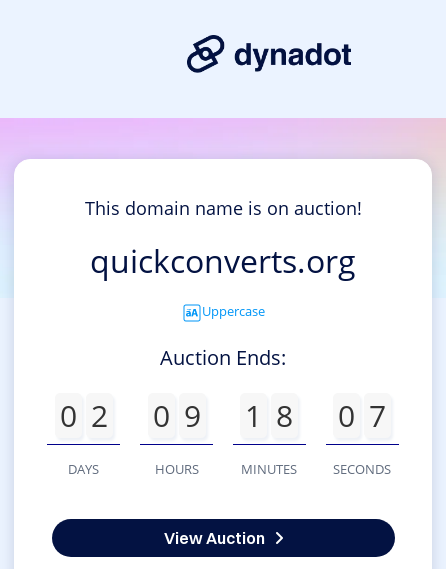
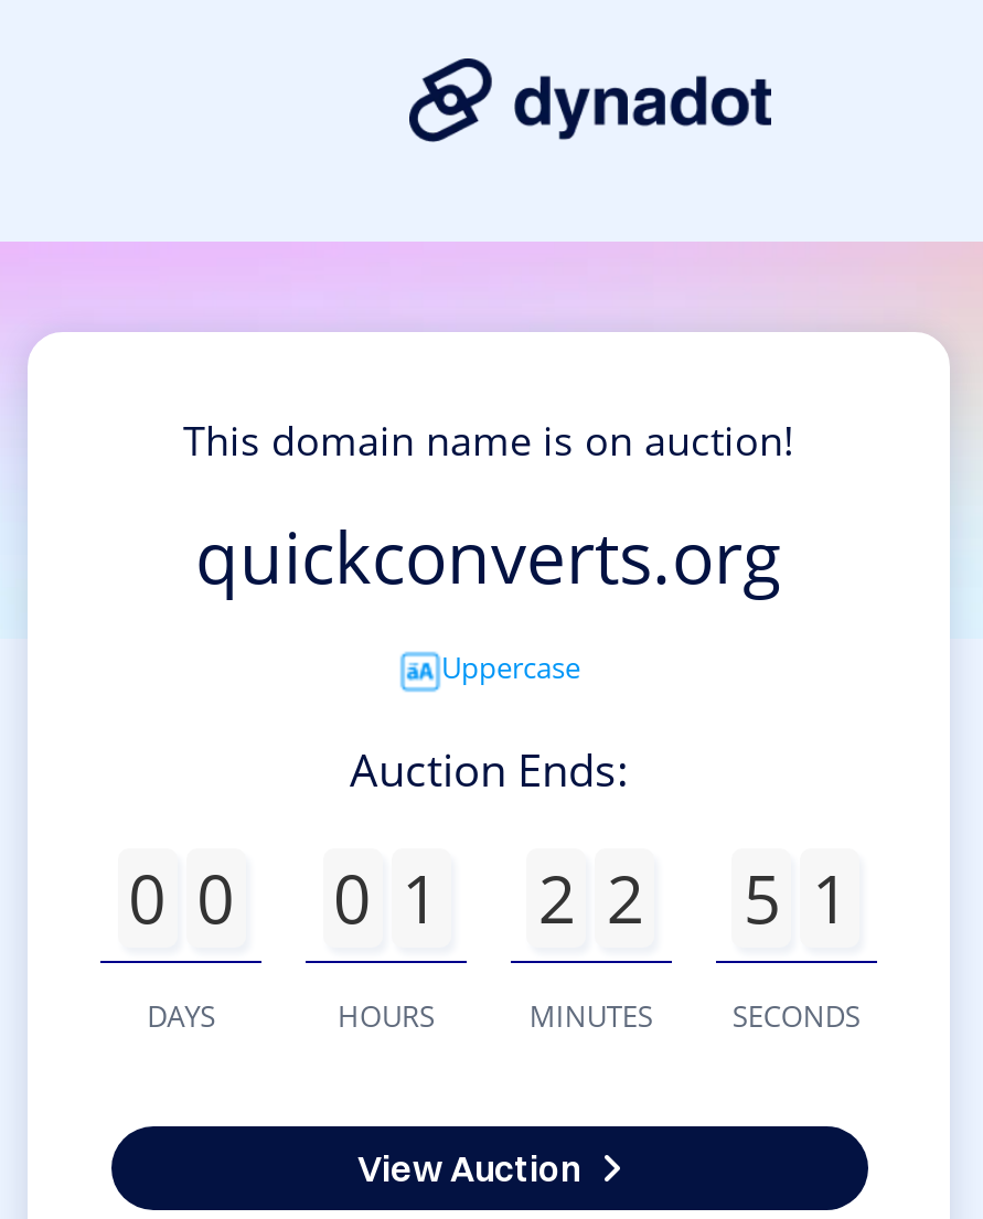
[60,395,108,436] 0 2 -> [128,853,234,943] 0 0
[152,395,200,436] 0 9 -> [333,853,439,943] 0 1
[245,395,293,436] 1 8 -> [538,853,644,943] 2 2
[338,395,386,436] 0 7 -> [743,853,849,943] 5 1

